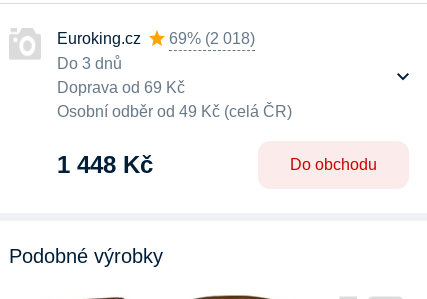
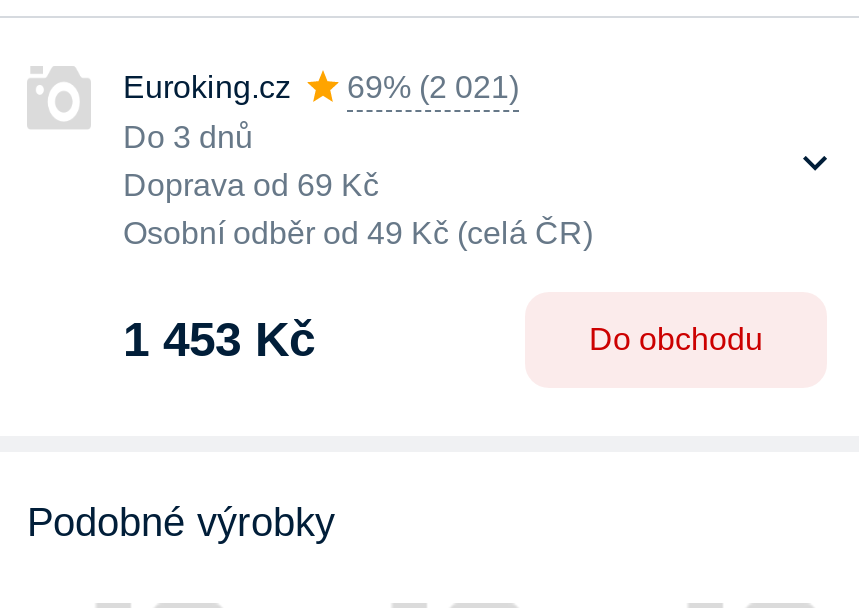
[57,30,255,47] Euroking.cz 69% (2 018) -> [123,70,519,104] Euroking.cz 69% (2 021)
[57,151,153,178] 1 448 Kč -> [123,312,315,366] 1 453 Kč

